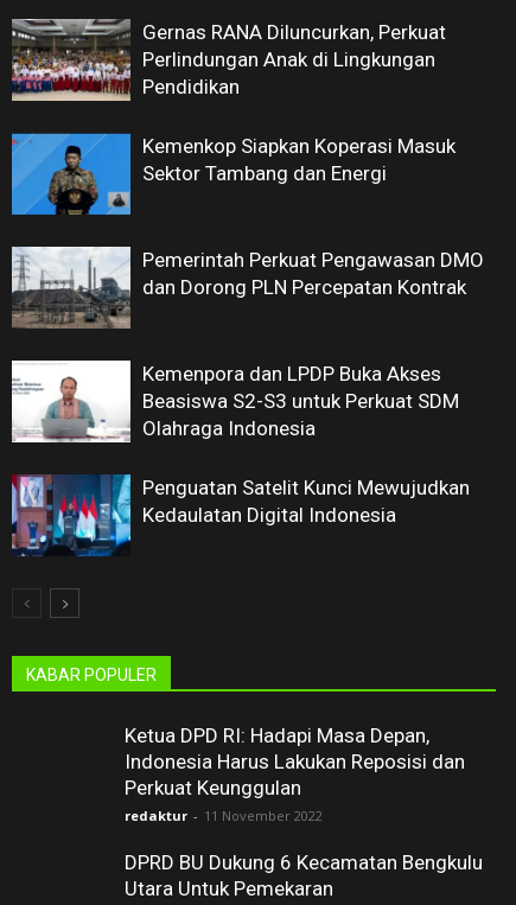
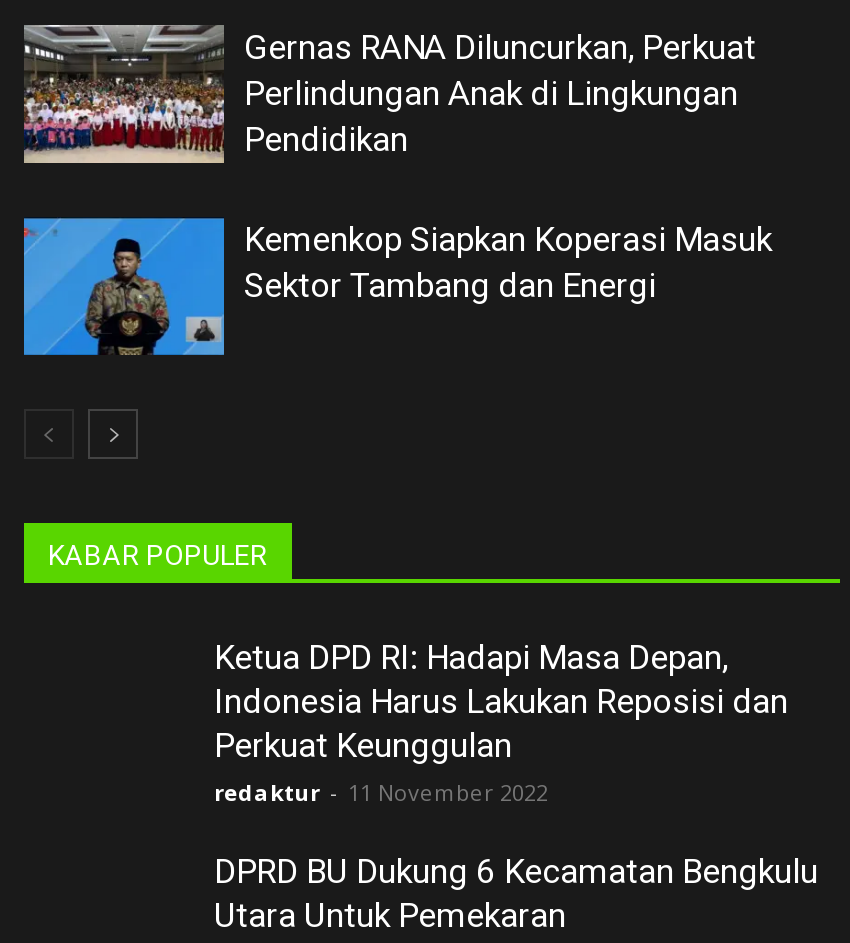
[11,246,484,330] [image] | Pemerintah Perkuat Pengawasan DMO | dan Dorong PLN Percepatan Kontrak -> none
[11,359,470,527] [image] | Kemenpora dan LPDP Buka Akses | Beasiswa S2-S3 untuk Perkuat SDM | Olahraga Indonesia | Penguatan Satelit Kunci Mewujudkan | Kedaulatan Digital Indonesia -> none
[11,474,130,557] [image] -> none

